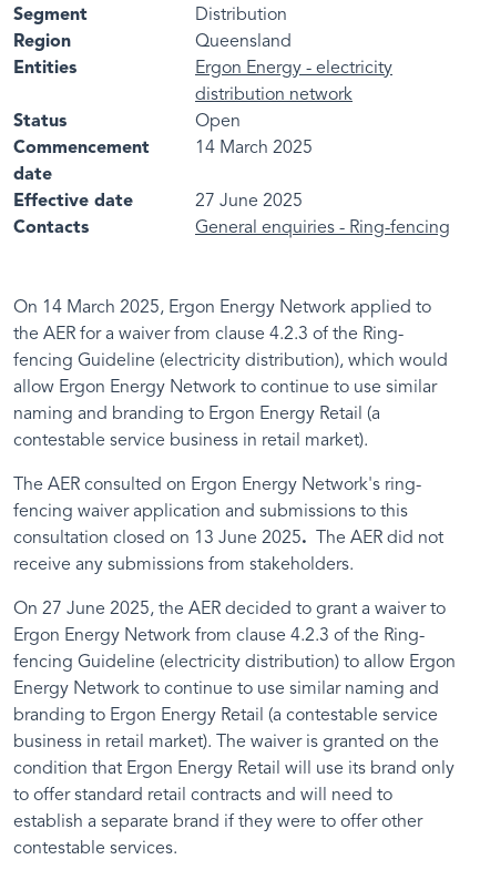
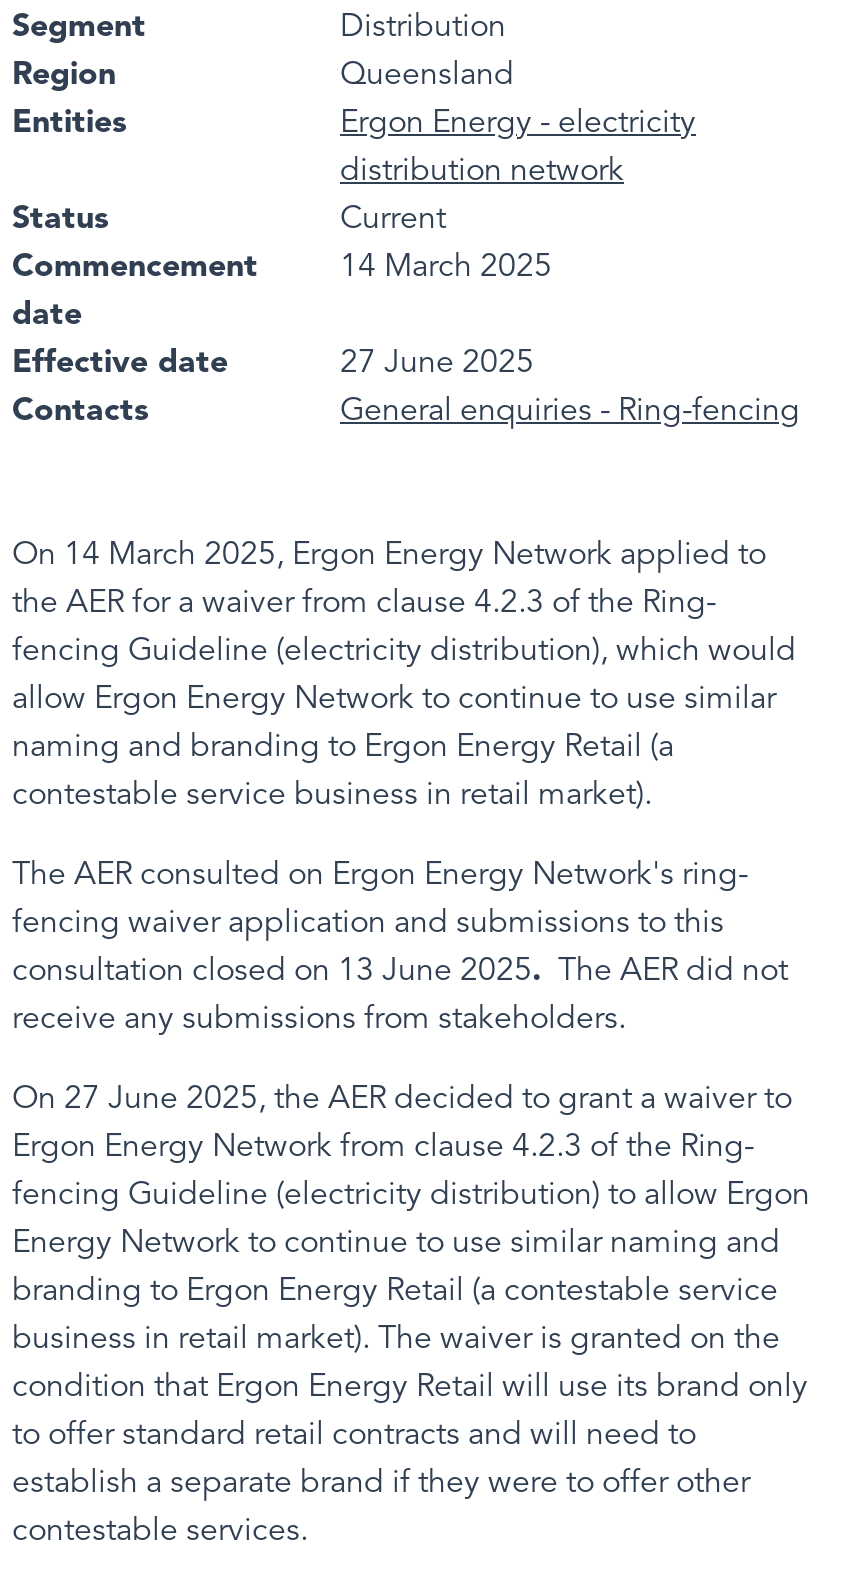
[195,110,241,132] Open -> [340,198,446,238] Current

